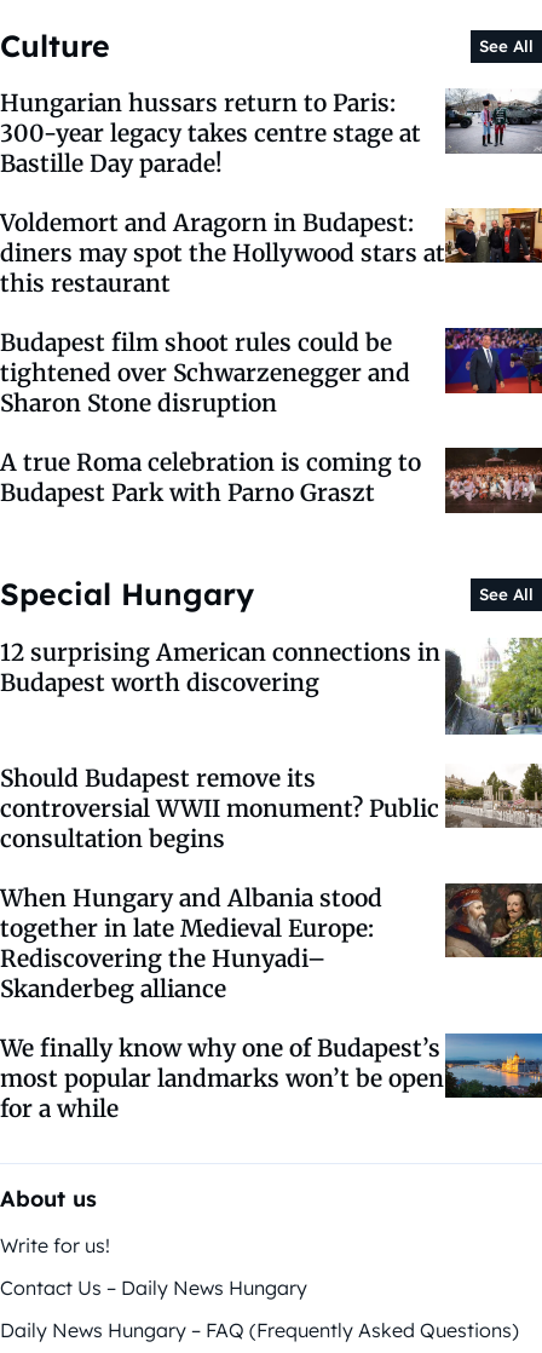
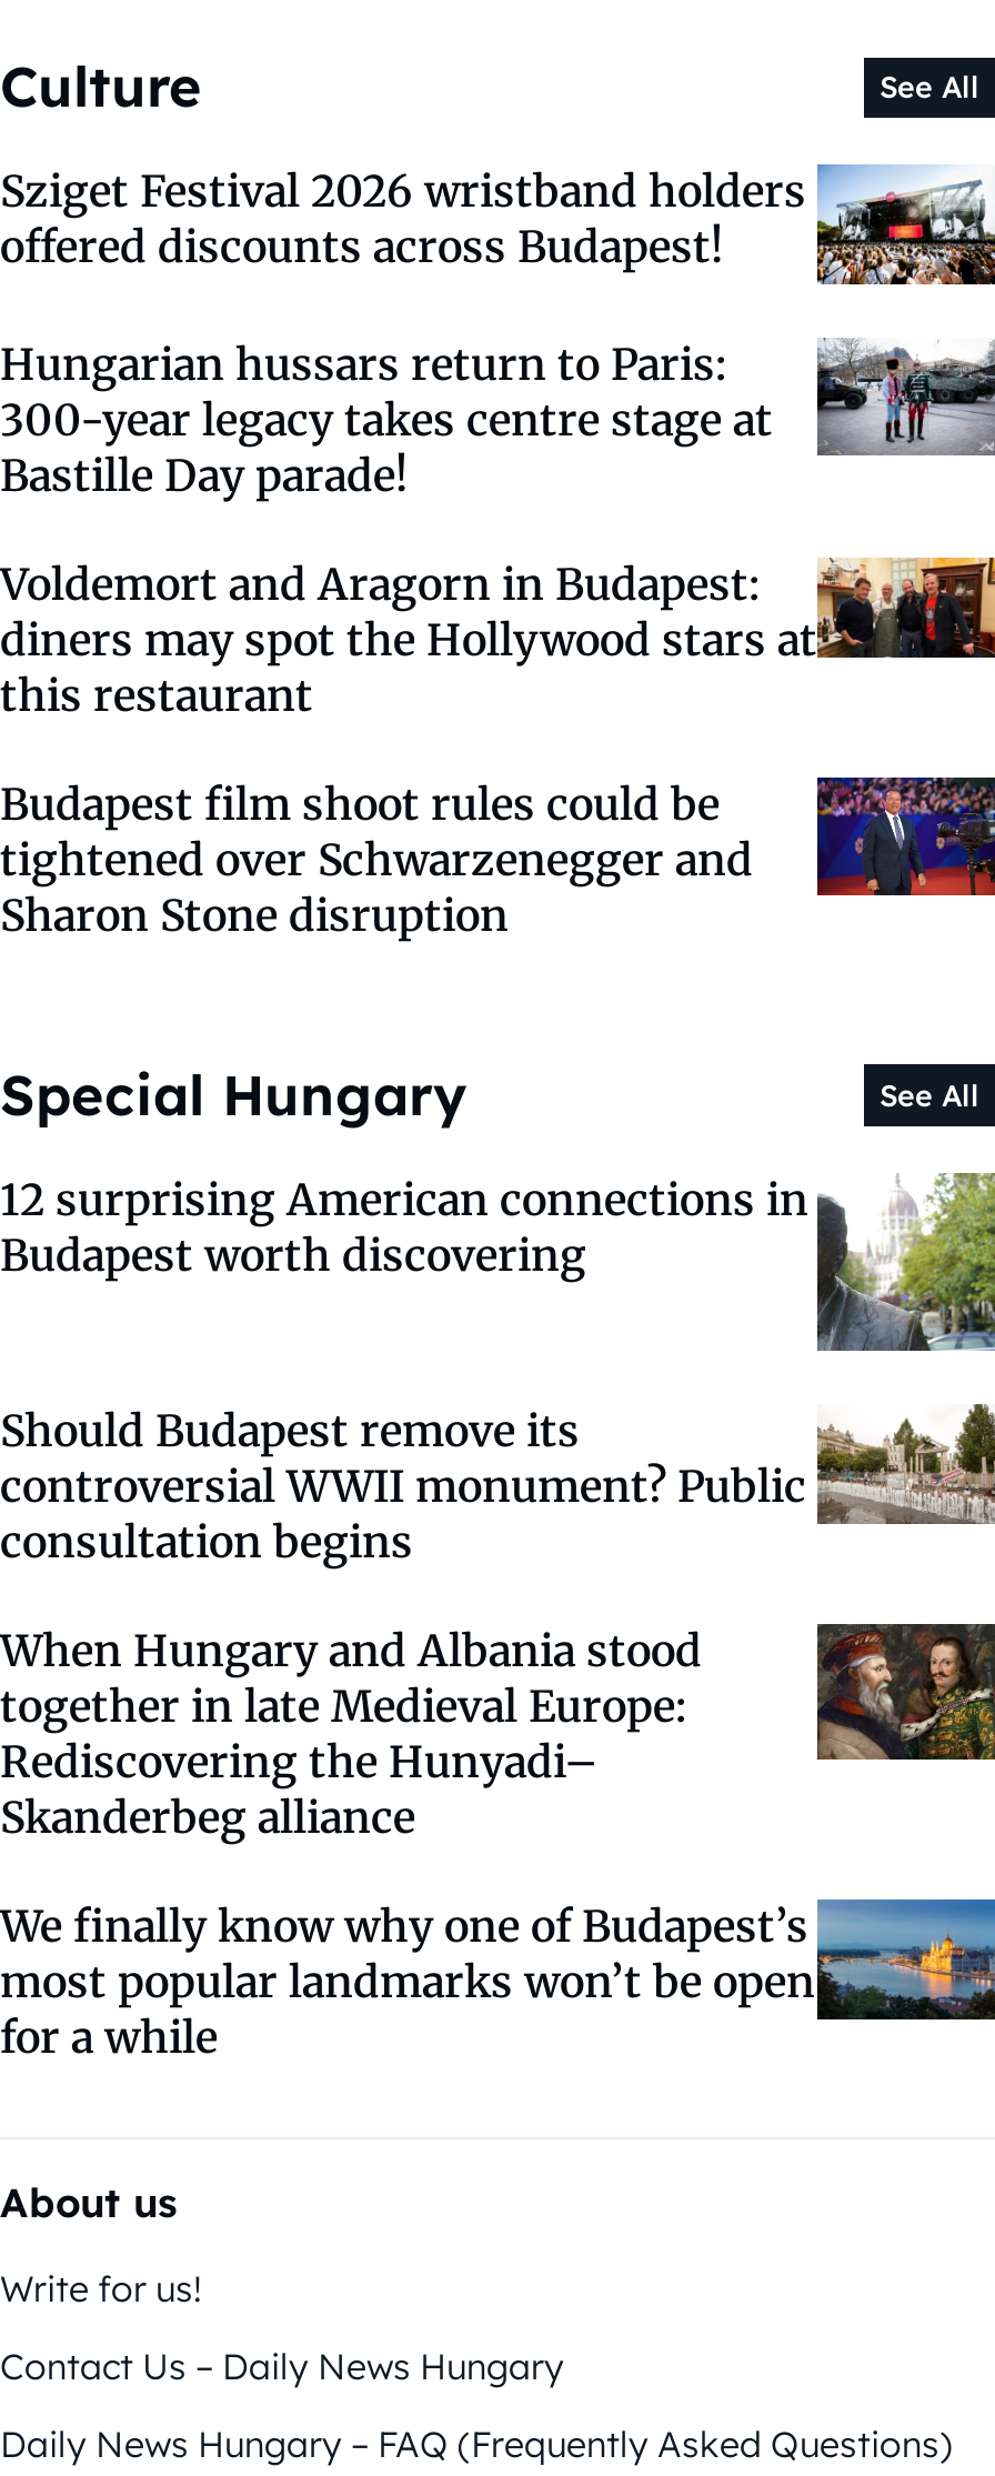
none -> [0,164,988,287] [image] | Sziget Festival 2026 wristband holders | offered discounts across Budapest!
moved [0,88,542,418] -> [0,335,995,941]: [image] | Hungarian hussars return to Paris: | 300-year legacy takes centre stage at | ... | tightened over Schwarzenegger and | Sharon Stone disruption
[0,447,538,514] [image] | A true Roma celebration is coming to | Budapest Park with Parno Graszt -> none

